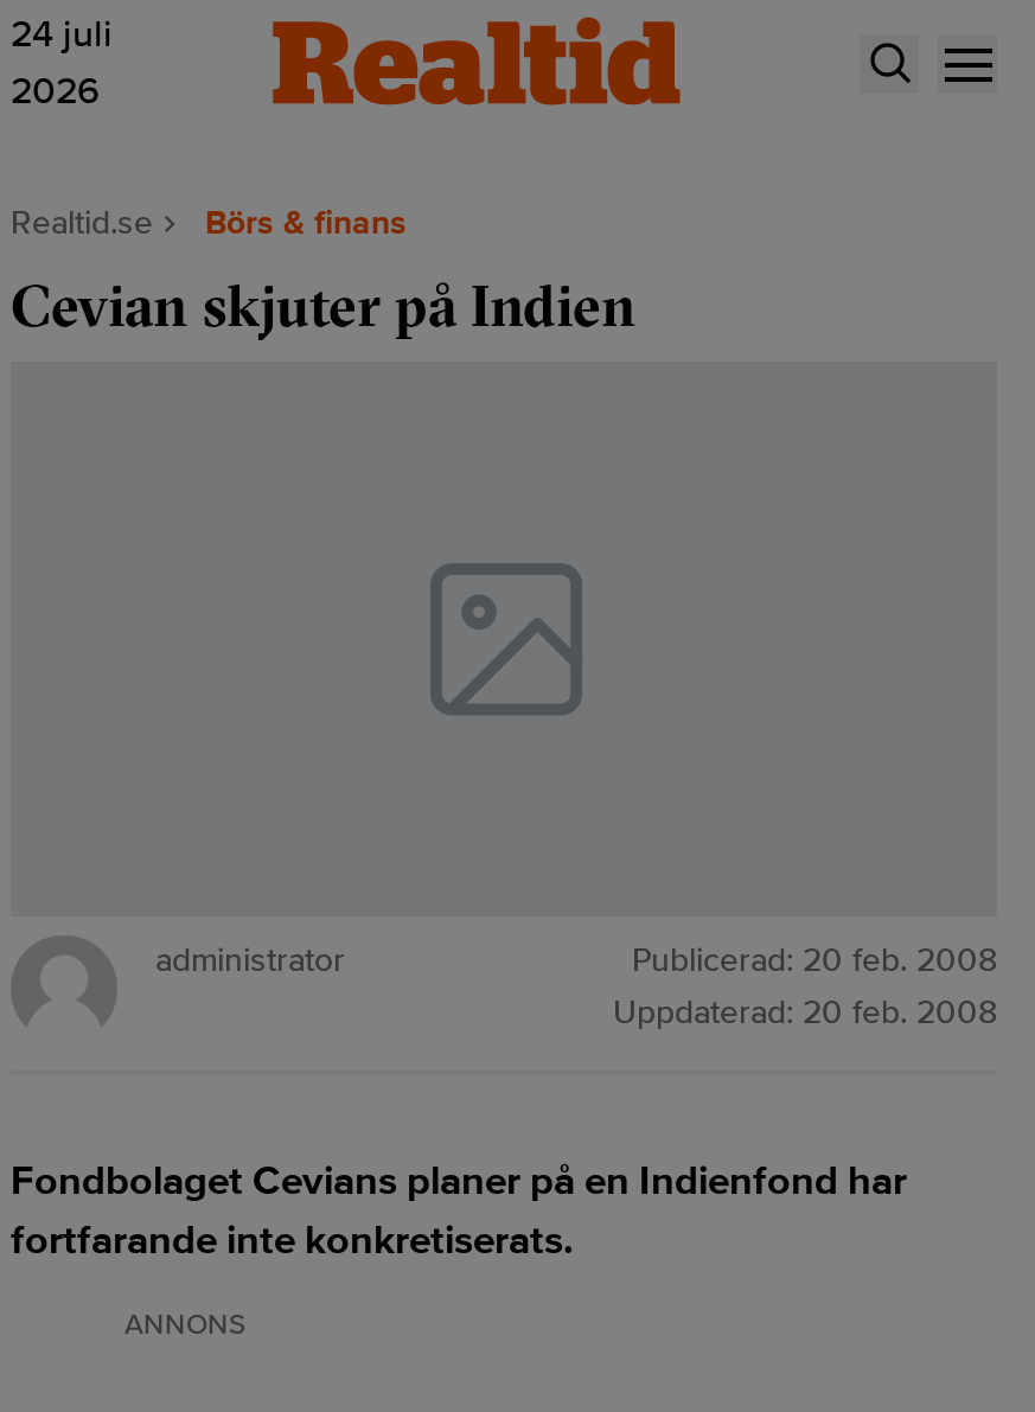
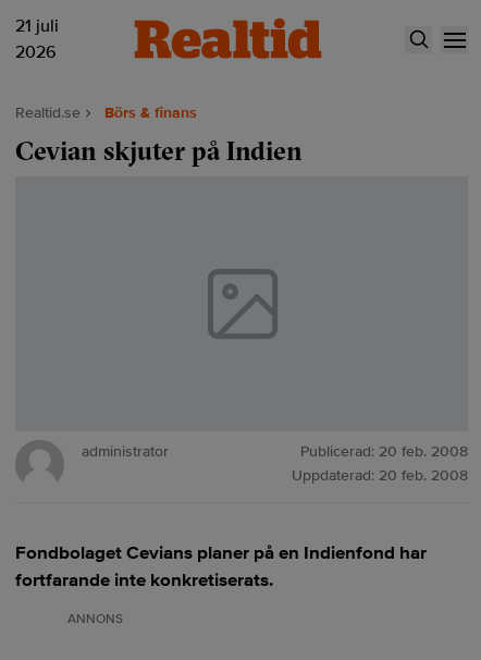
[11,11,113,58] 24 juli -> [15,15,59,37] 21 juli

